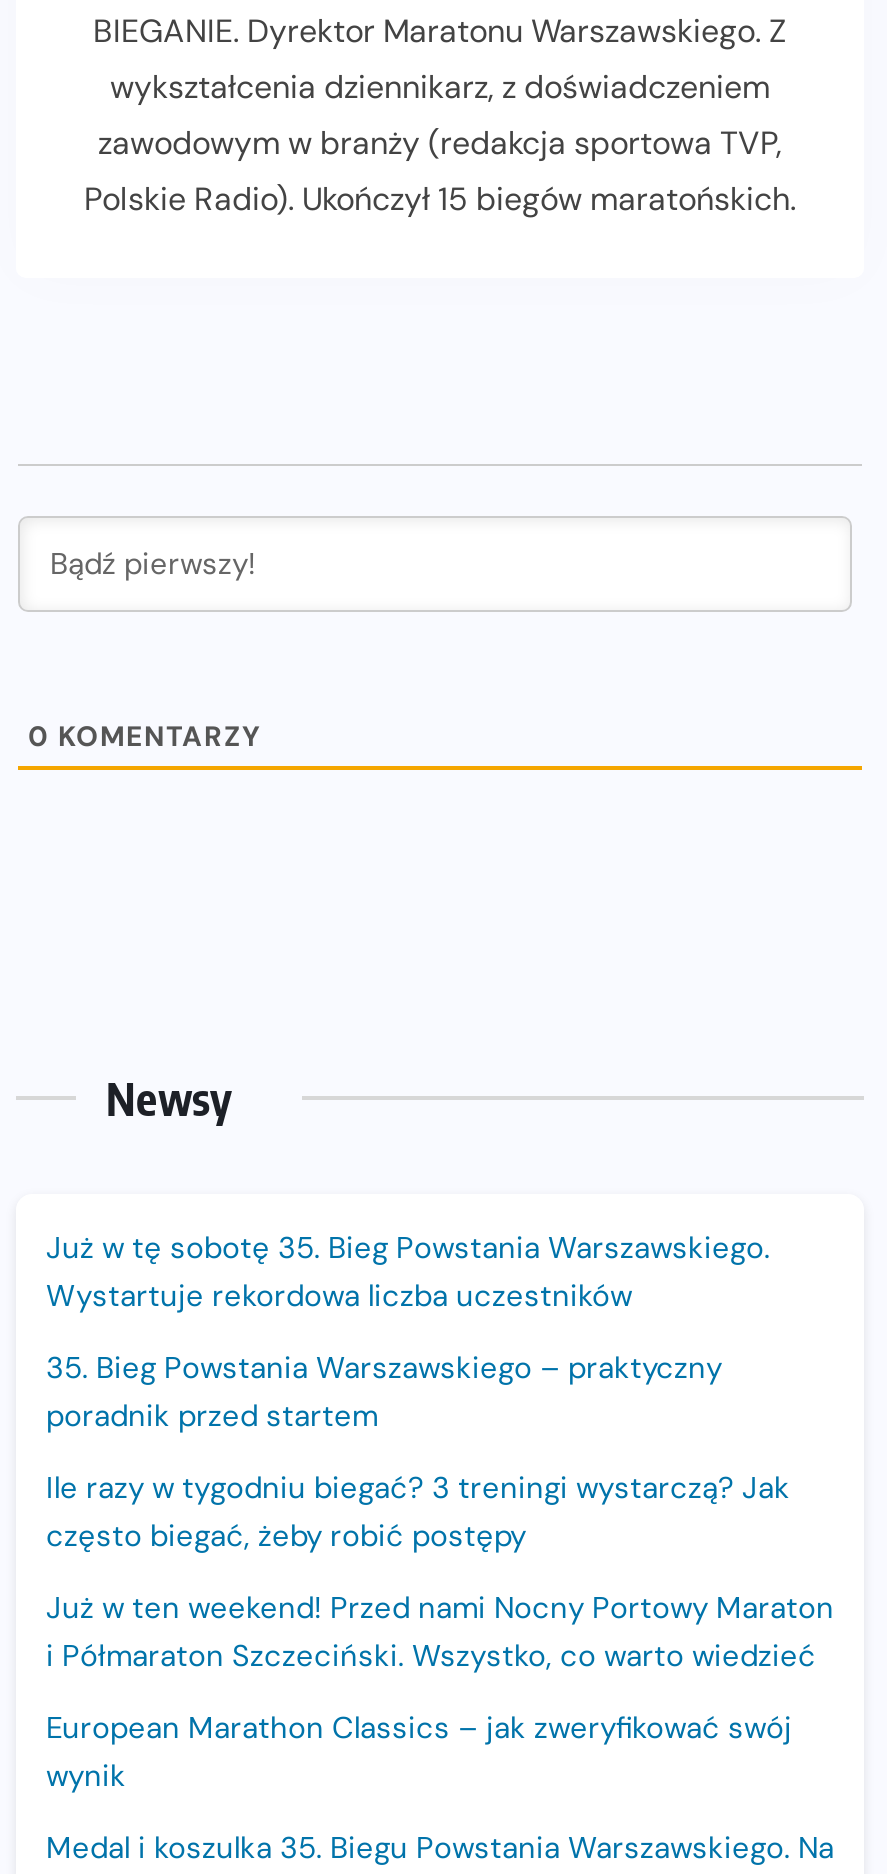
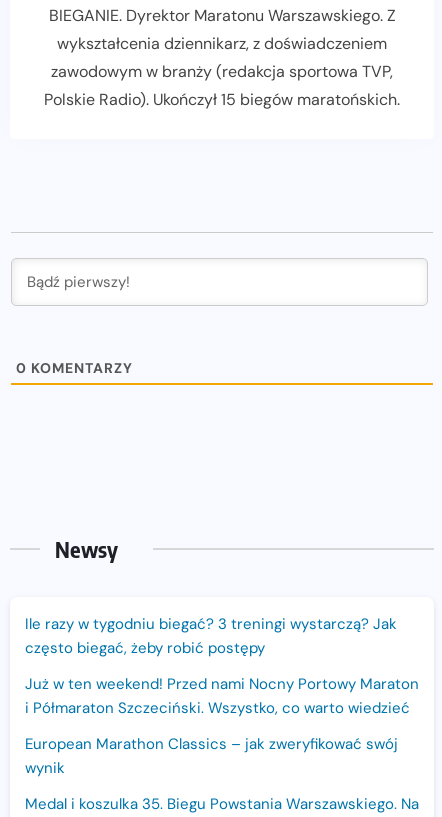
[46,1228,770,1436] Już w tę sobotę 35. Bieg Powstania Warszawskiego. | Wystartuje rekordowa liczba uczestników | 35. Bieg Powstania Warszawskiego – praktyczny | poradnik przed startem -> none

